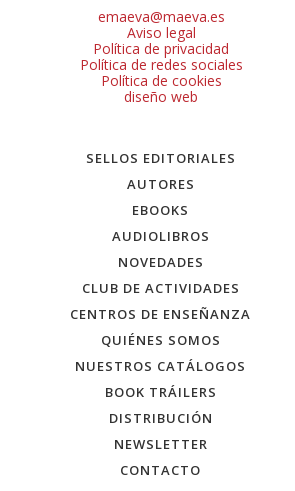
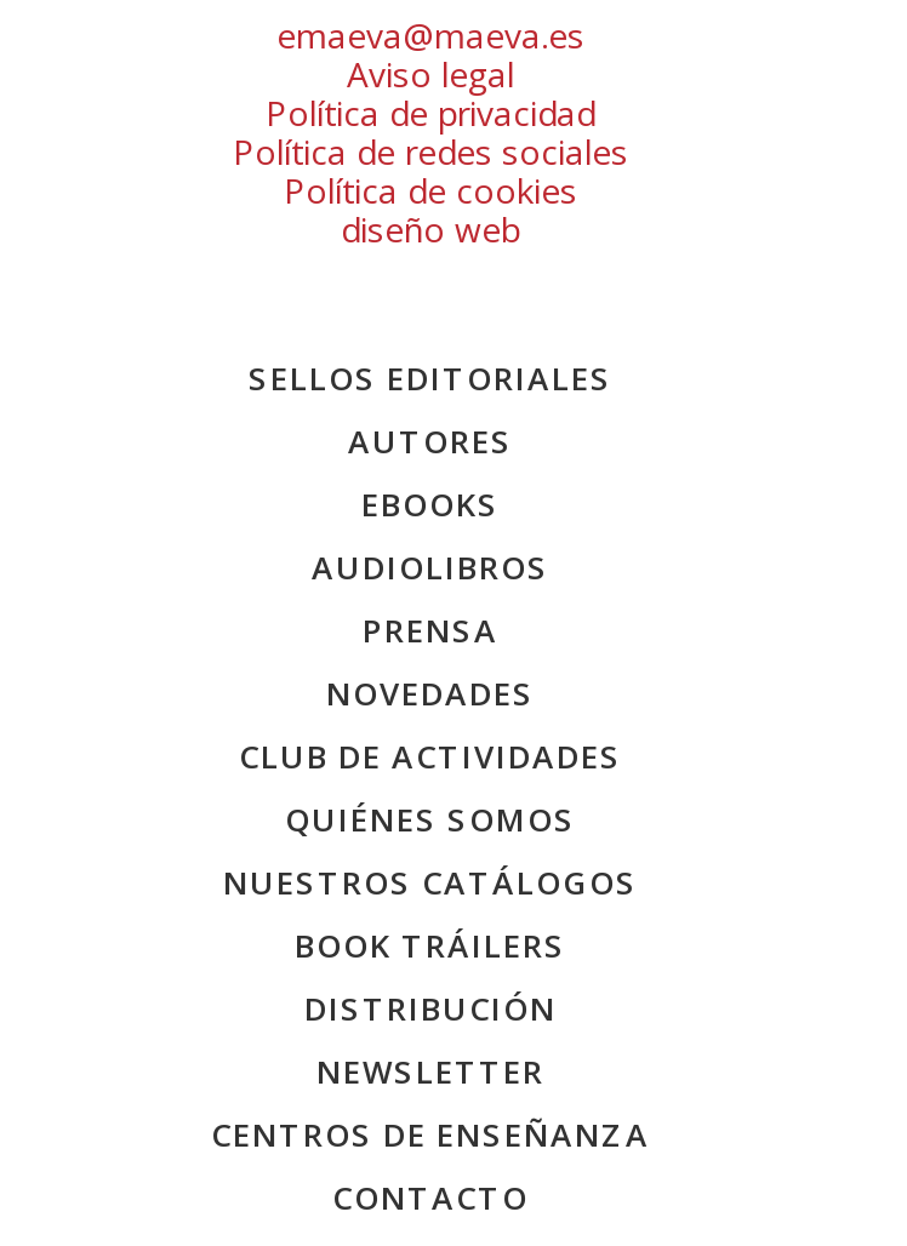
none -> [363,608,498,652] PRENSA
moved [70,305,251,323] -> [211,1113,650,1156]: CENTROS DE ENSEÑANZA

